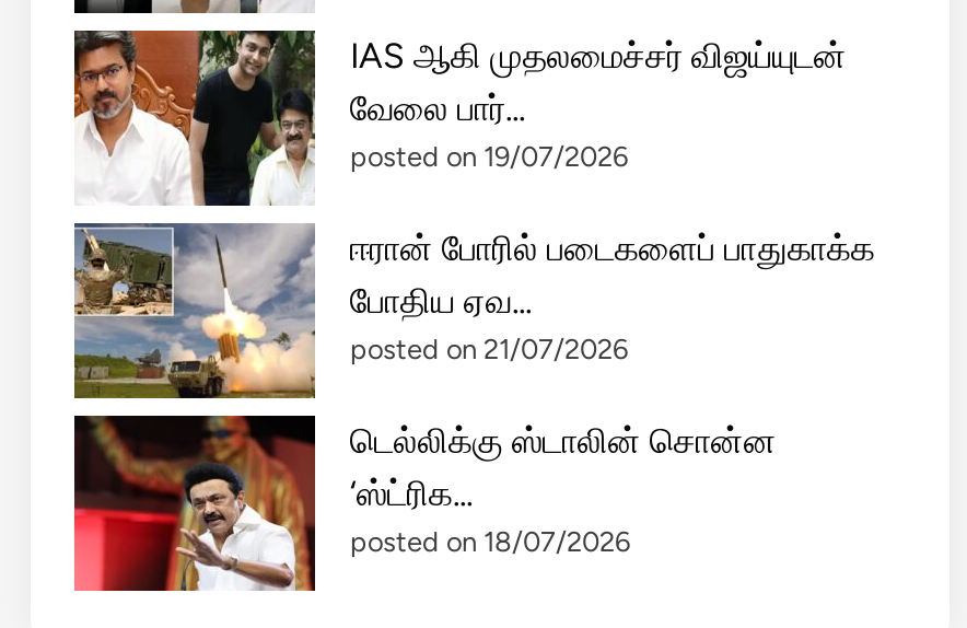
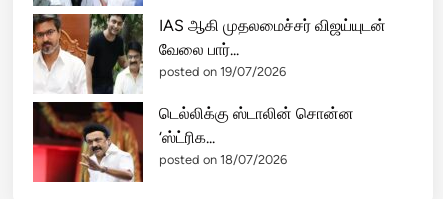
[72,223,875,400] [image] | ஈரான் போரில் படைகளைப் பாதுகாக்க | போதிய ஏவ... | posted on 21/07/2026 -> none

